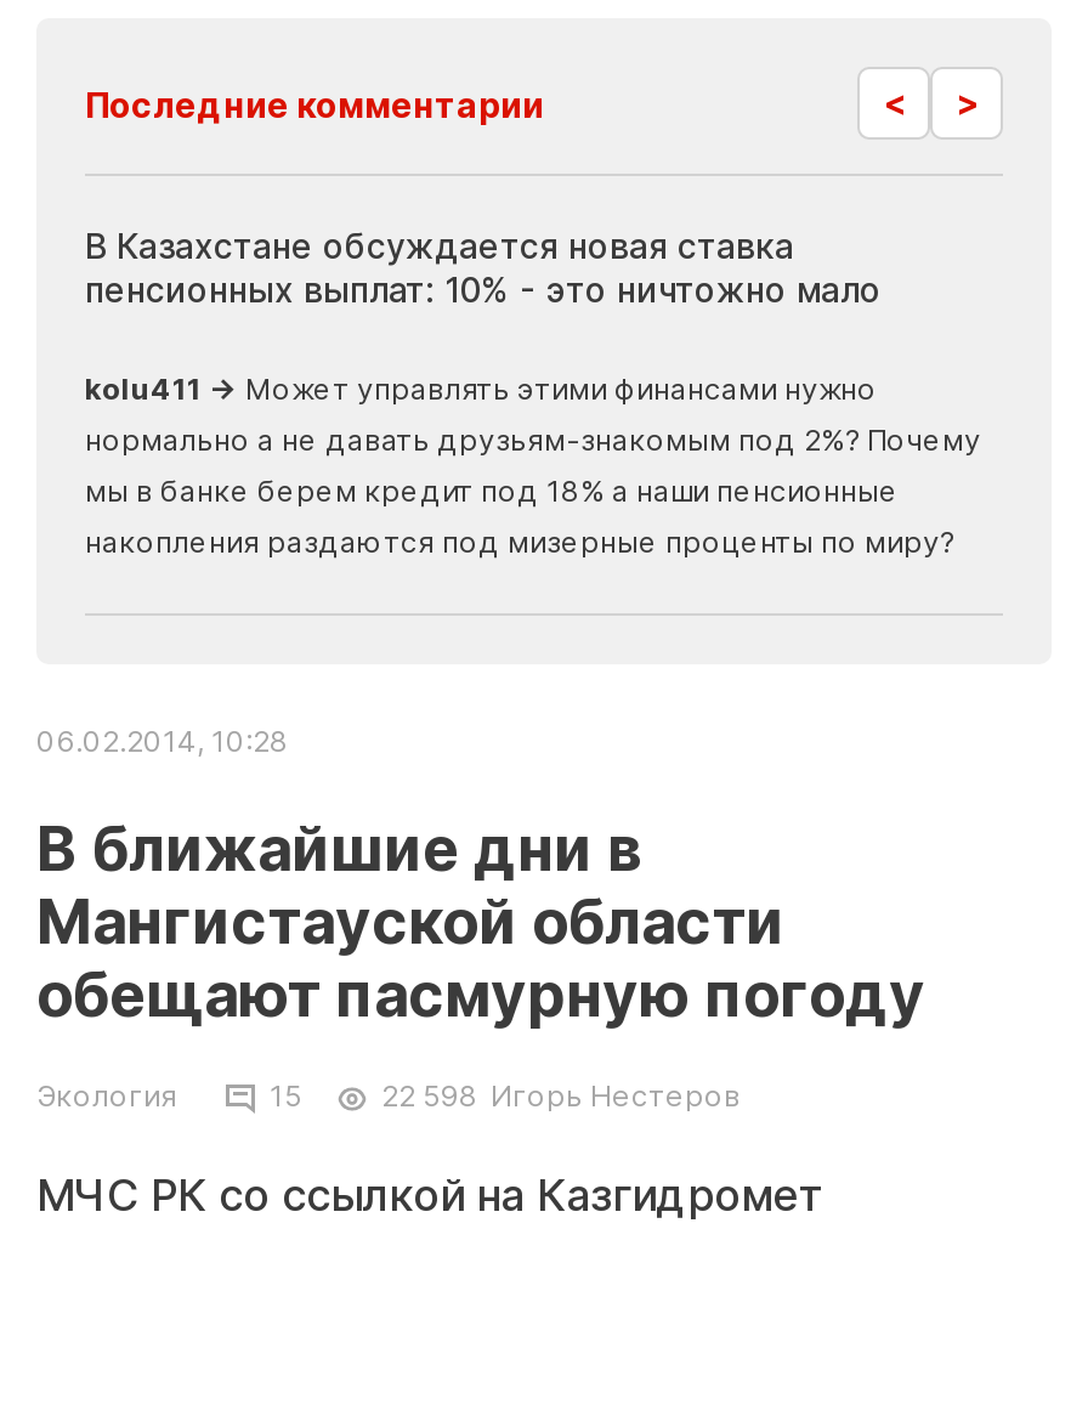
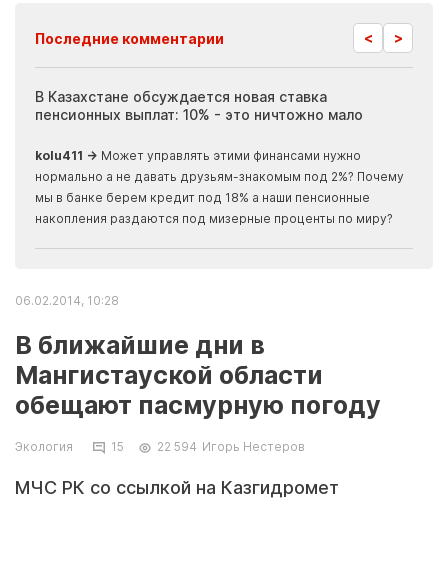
[381,1077,741,1114] 22 598 Игорь Нестеров -> [157,439,305,454] 22 594 Игорь Нестеров

